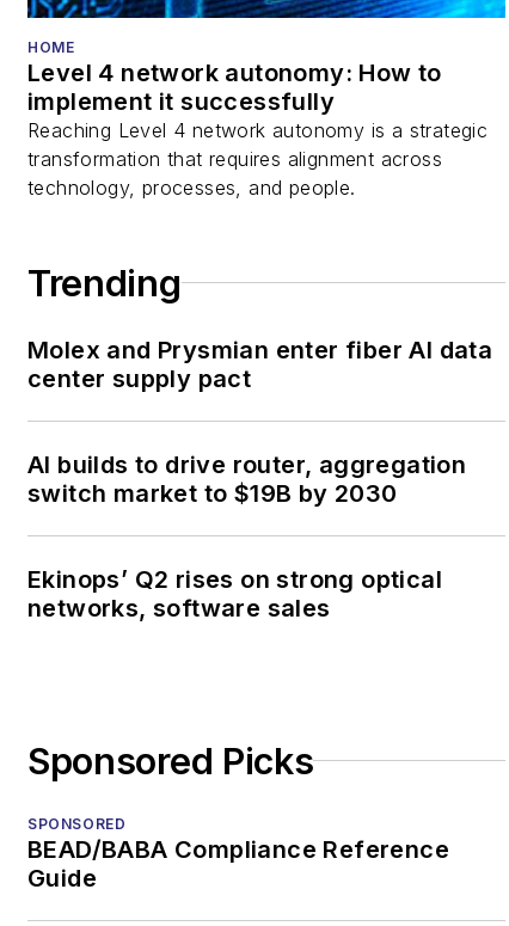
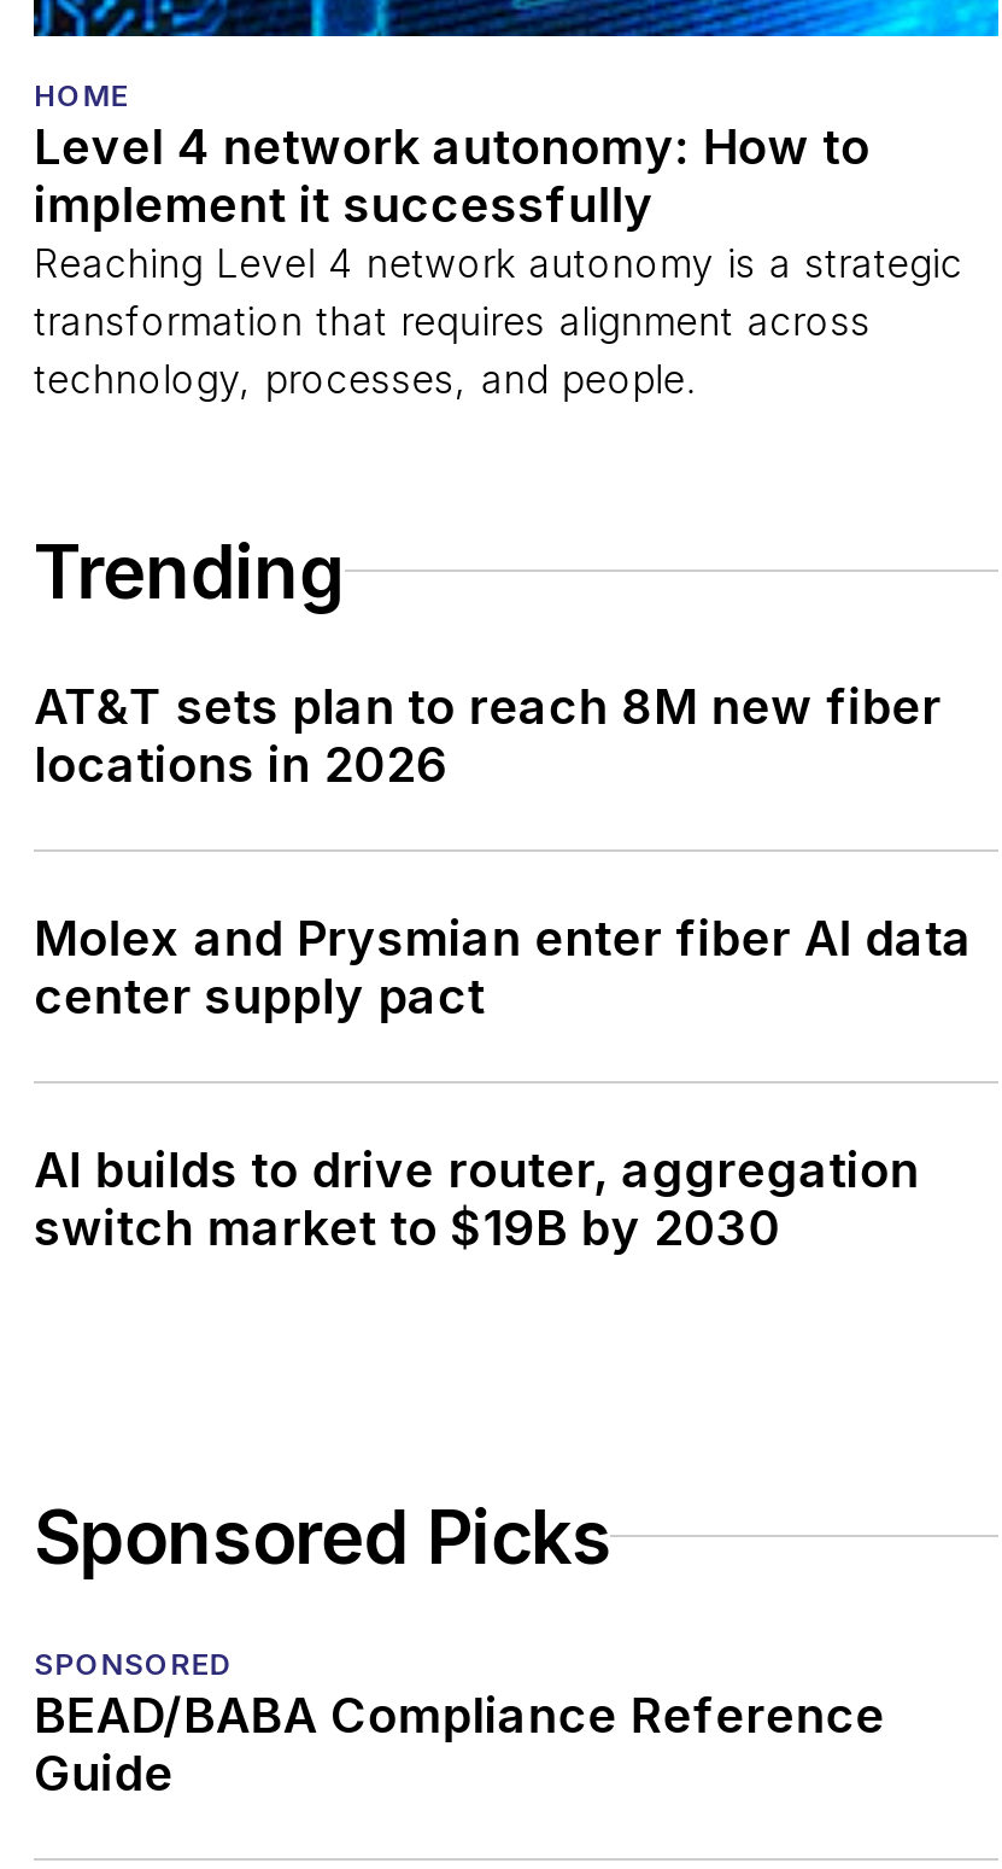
none -> [34,678,941,794] AT&T sets plan to reach 8M new fiber | locations in 2026
moved [27,336,493,508] -> [34,910,972,1257]: Molex and Prysmian enter fiber AI data | center supply pact | AI builds to drive router, aggregation | switch market to $19B by 2030
[27,565,442,622] Ekinops’ Q2 rises on strong optical | networks, software sales -> none

